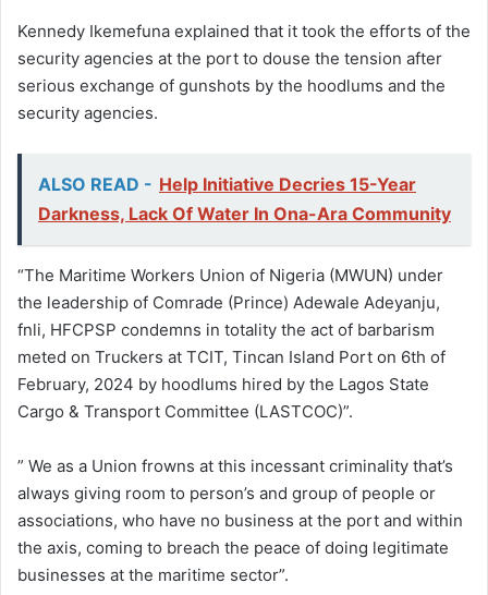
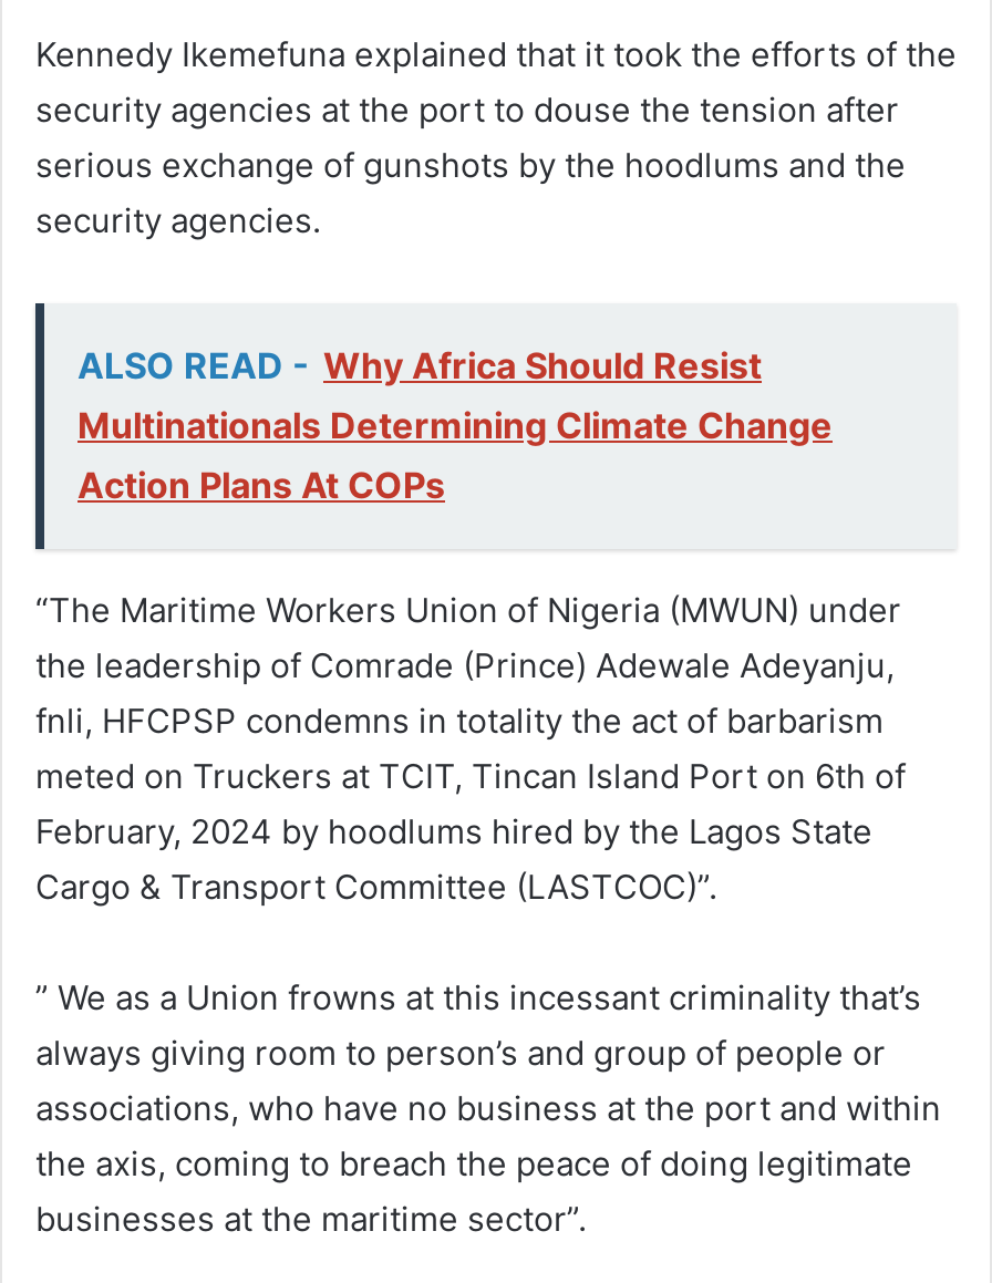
[38,173,451,224] ALSO READ - Help Initiative Decries 15-Year | Darkness, Lack Of Water In Ona-Ara Community -> [77,343,833,507] ALSO READ - Why Africa Should Resist | Multinationals Determining Climate Change | Action Plans At COPs

